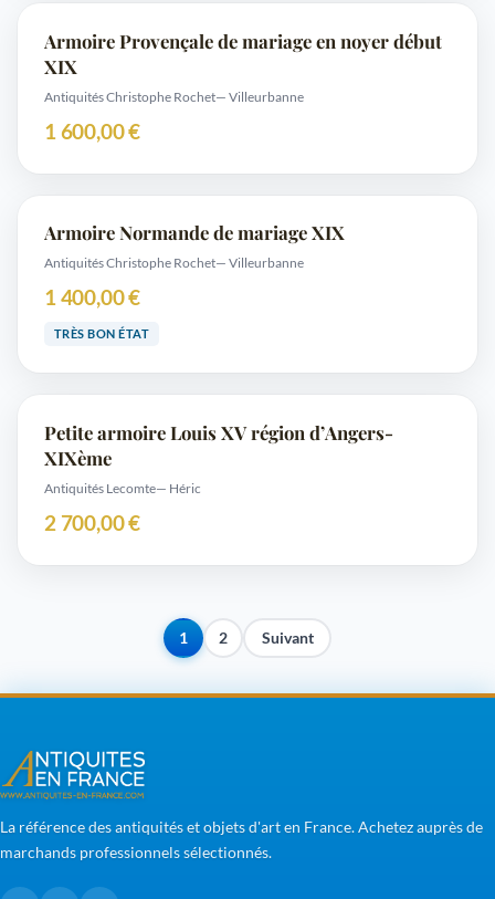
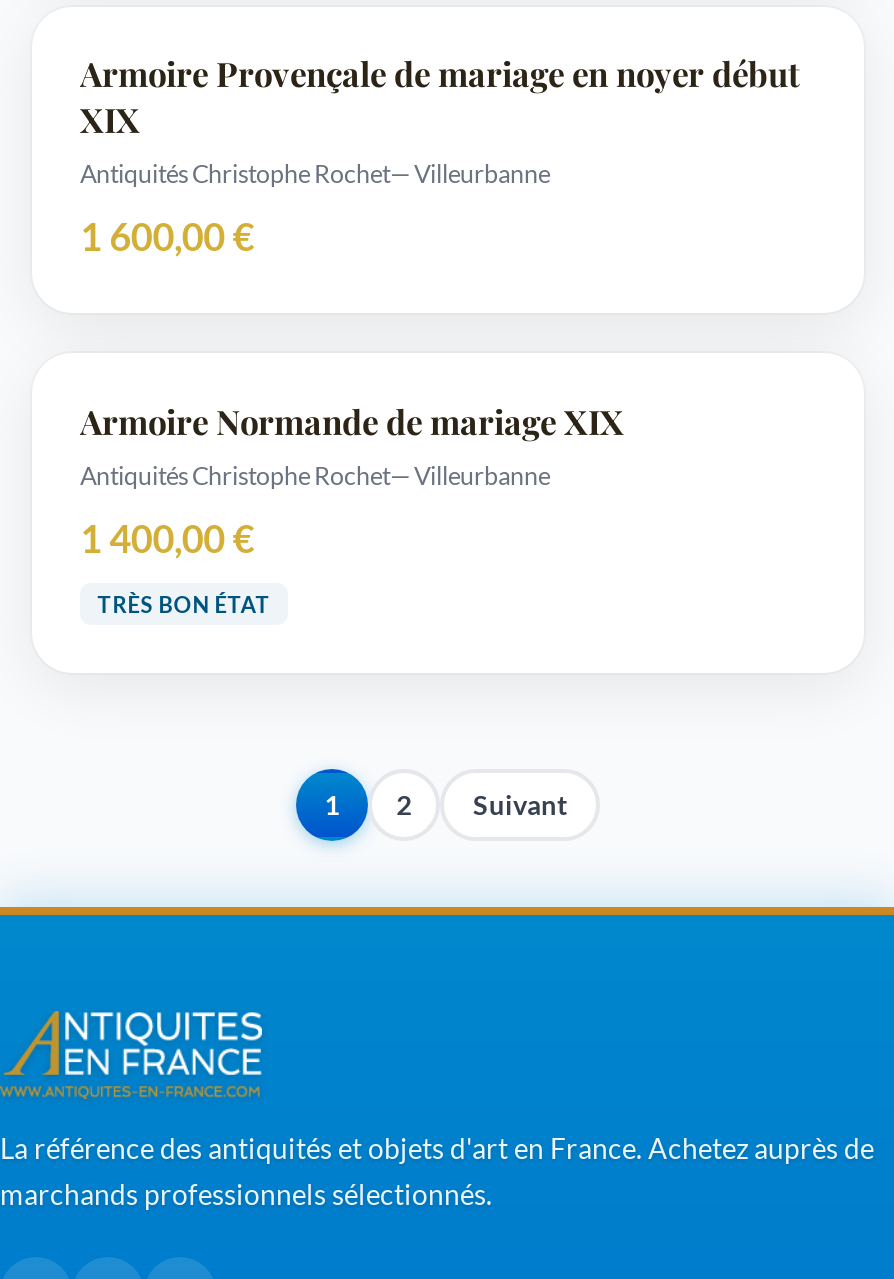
[44,420,393,535] Petite armoire Louis XV région d’Angers- | XIXème | Antiquités Lecomte— Héric | 2 700,00 € -> none

